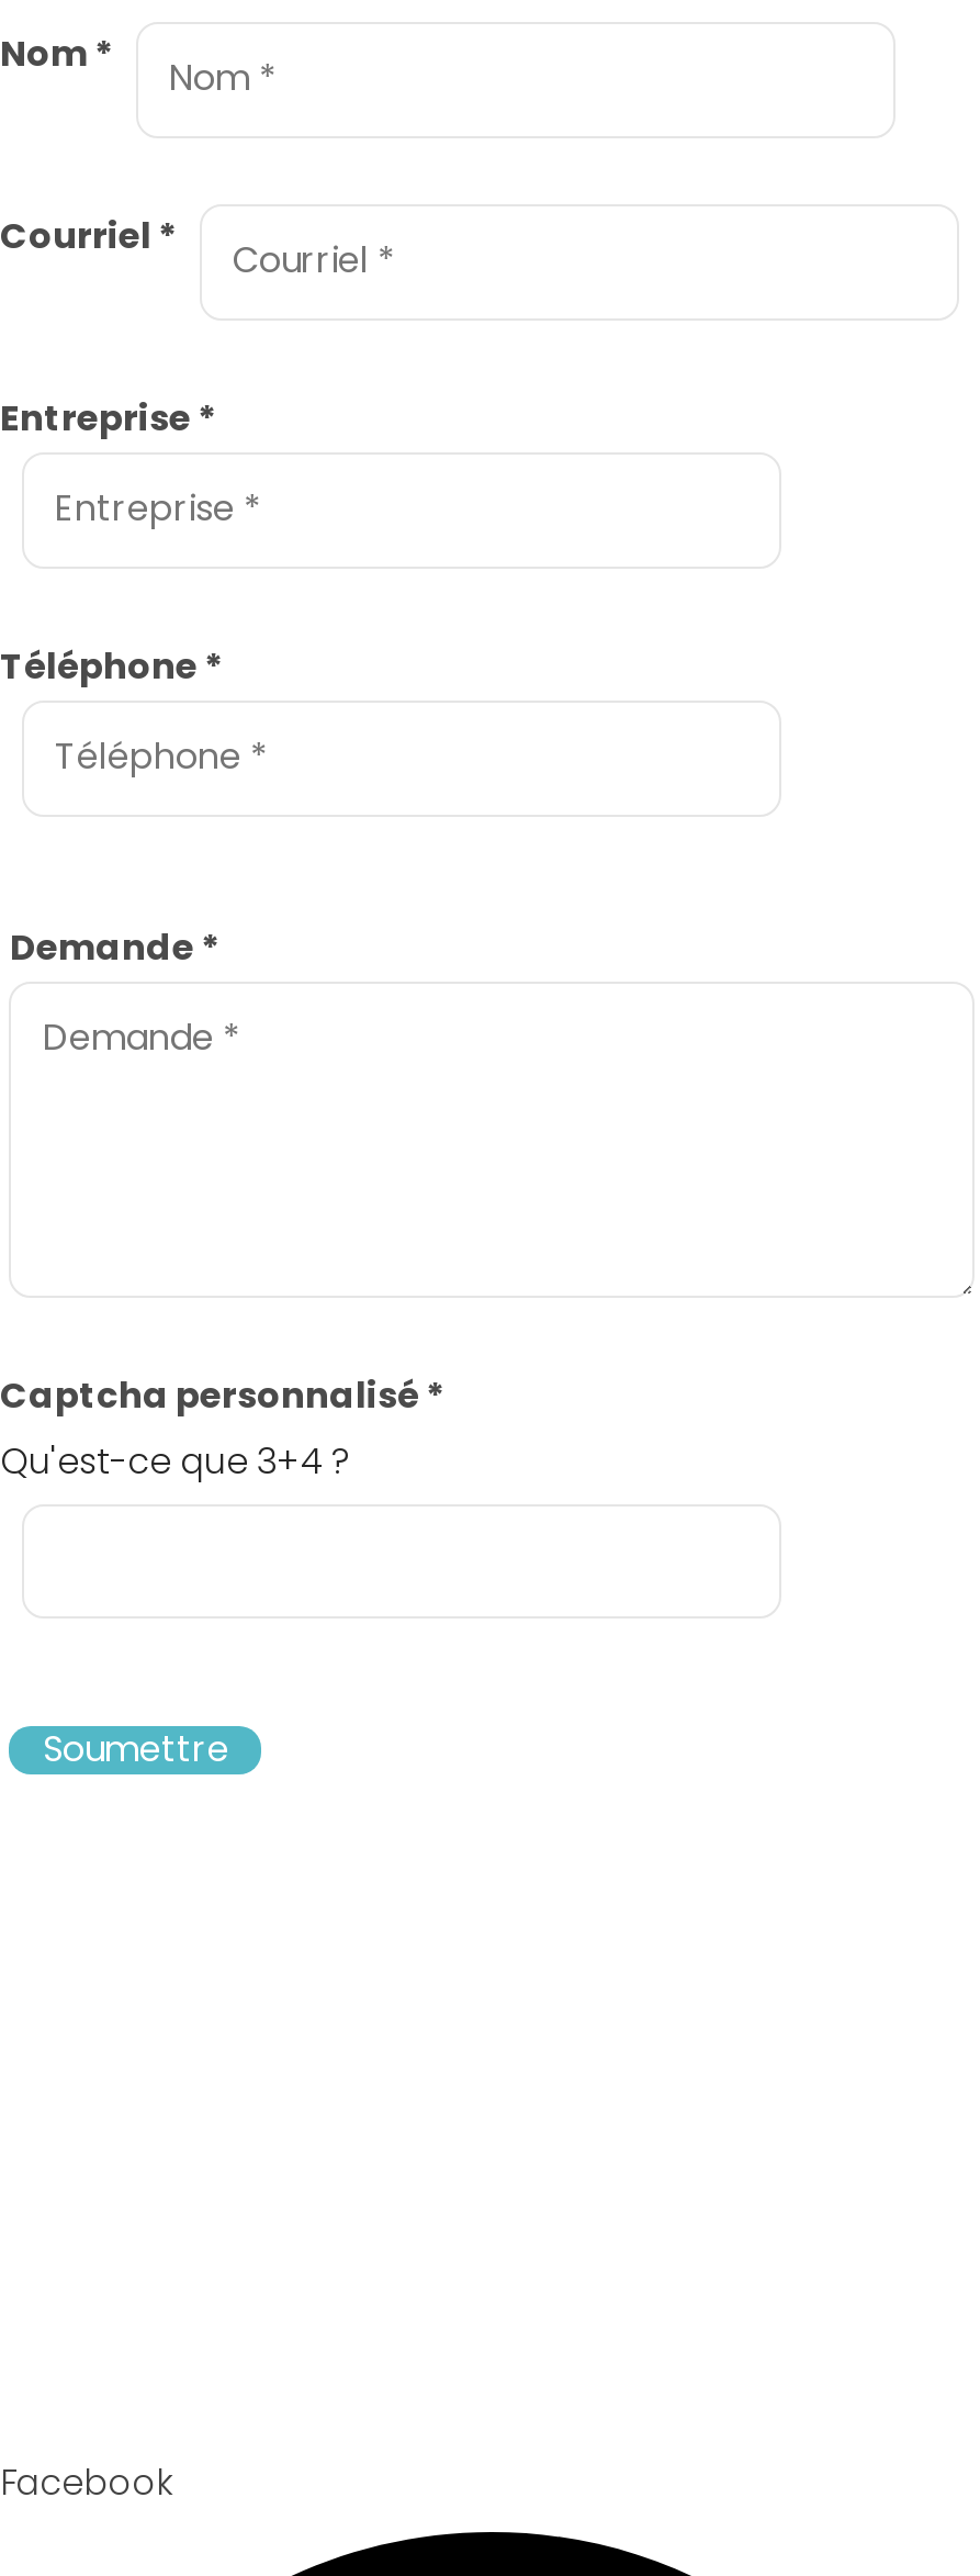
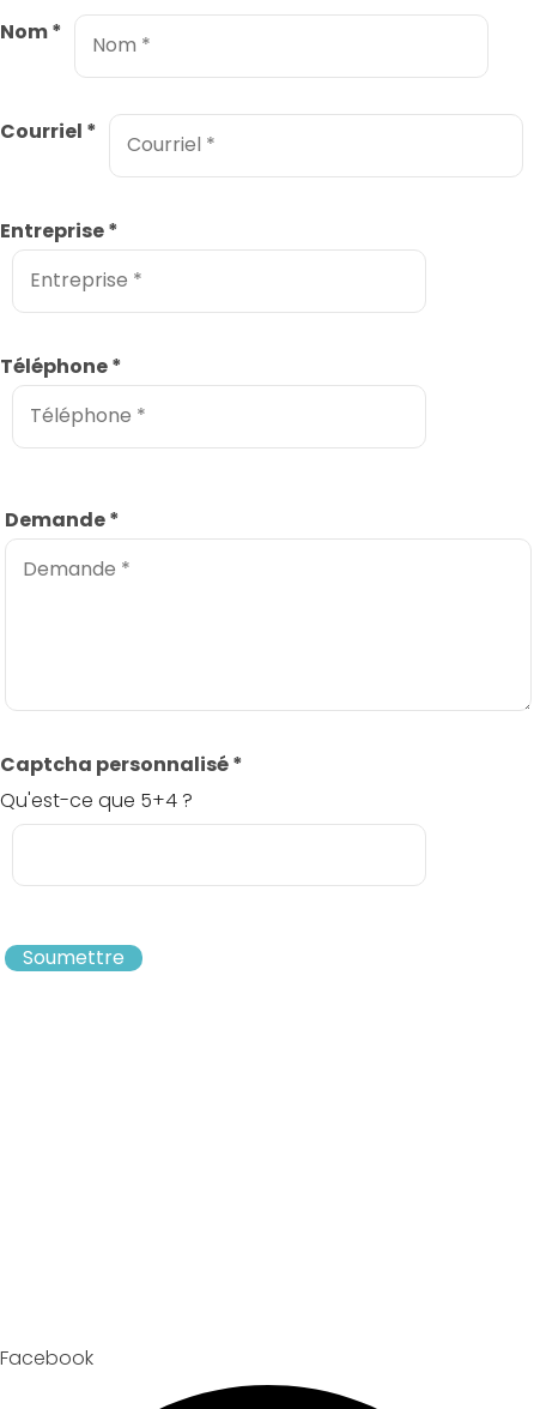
[0,1435,351,1486] Qu'est-ce que 3+4 ? -> [0,786,193,814] Qu'est-ce que 5+4 ?

